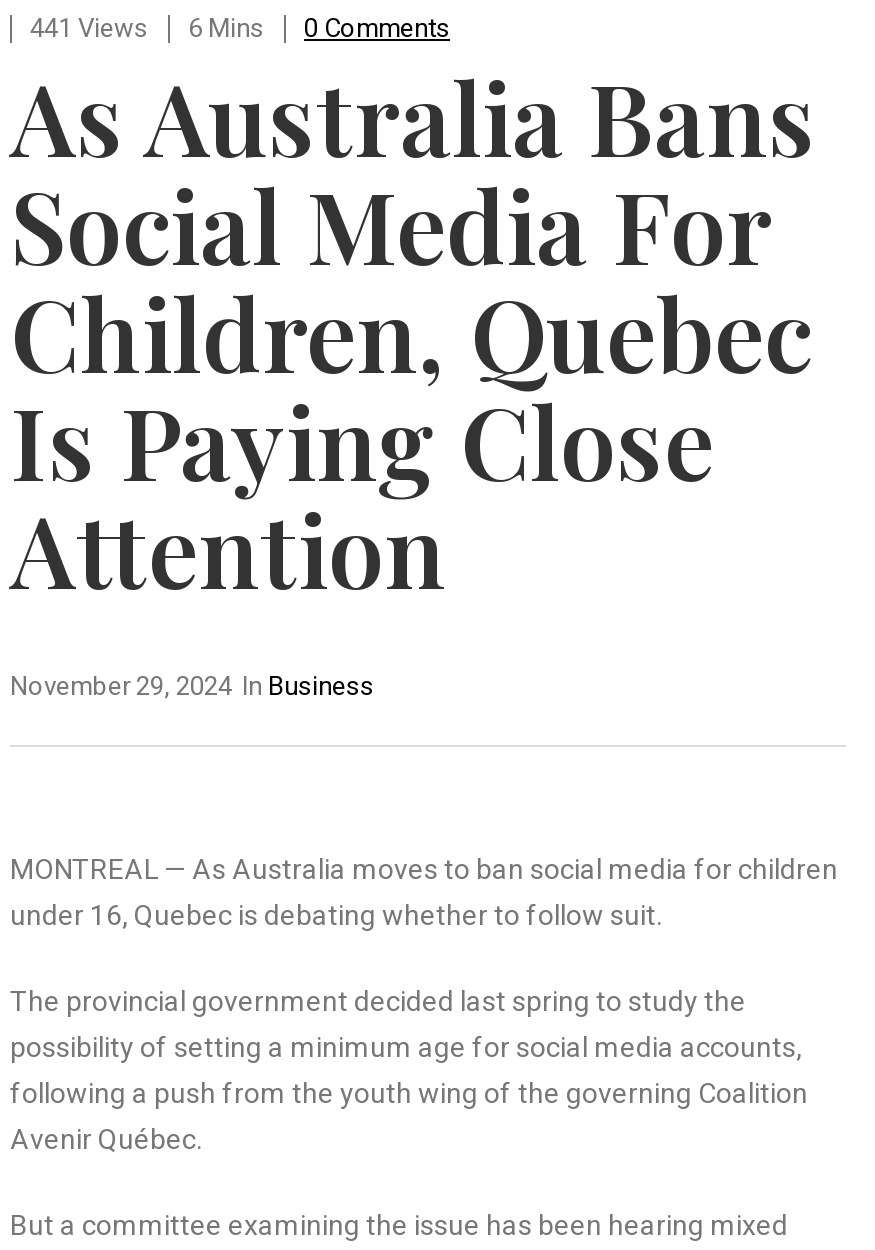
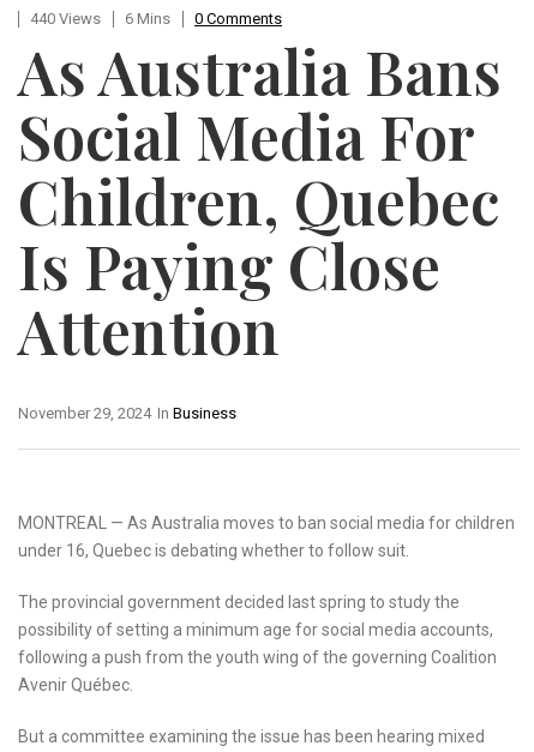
[30,13,450,43] 441 Views 6 Mins 0 Comments -> [30,10,282,28] 440 Views 6 Mins 0 Comments

